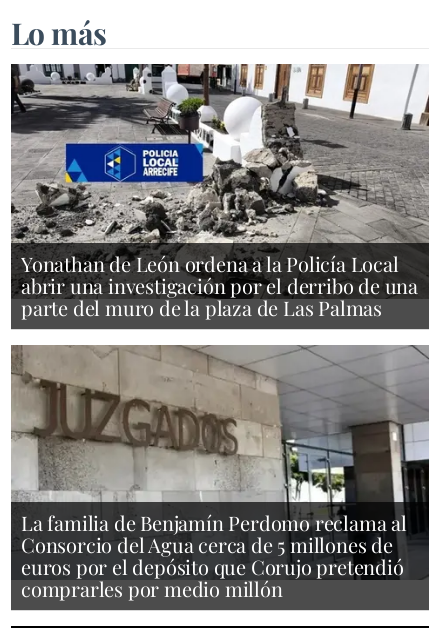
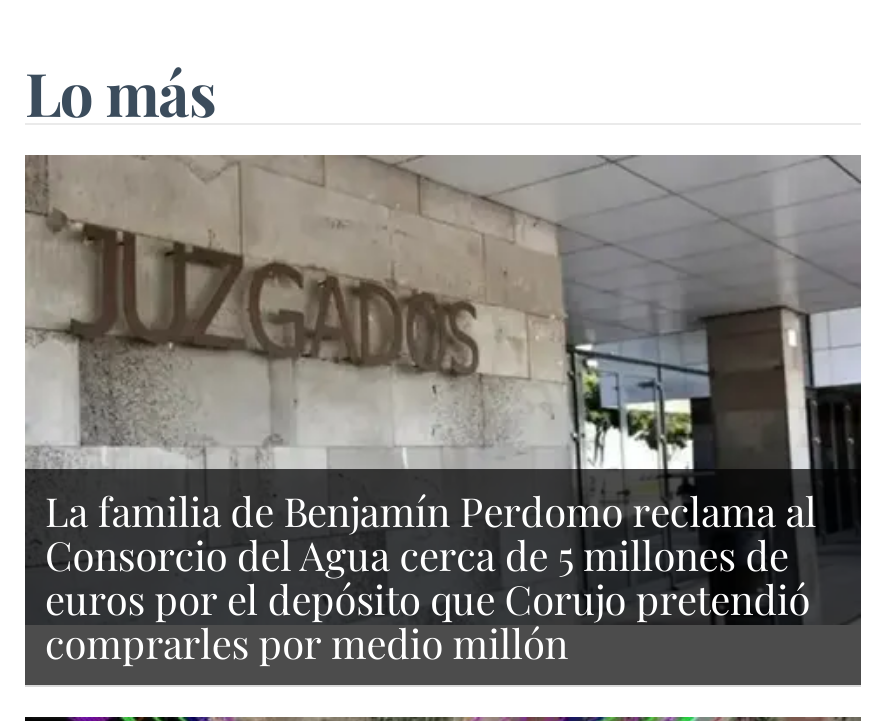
[10,63,430,321] [image] | Yonathan de León ordena a la Policía Local | abrir una investigación por el derribo de una | parte del muro de la plaza de Las Palmas -> none

